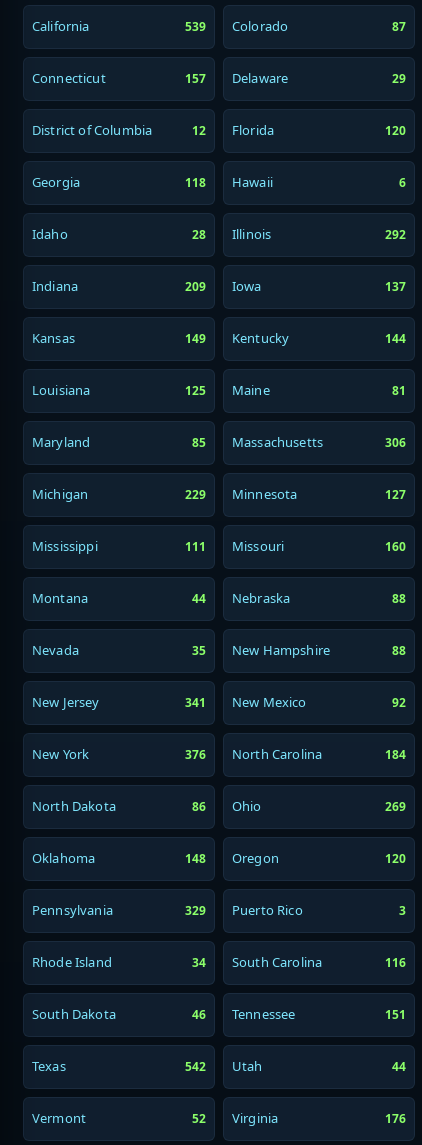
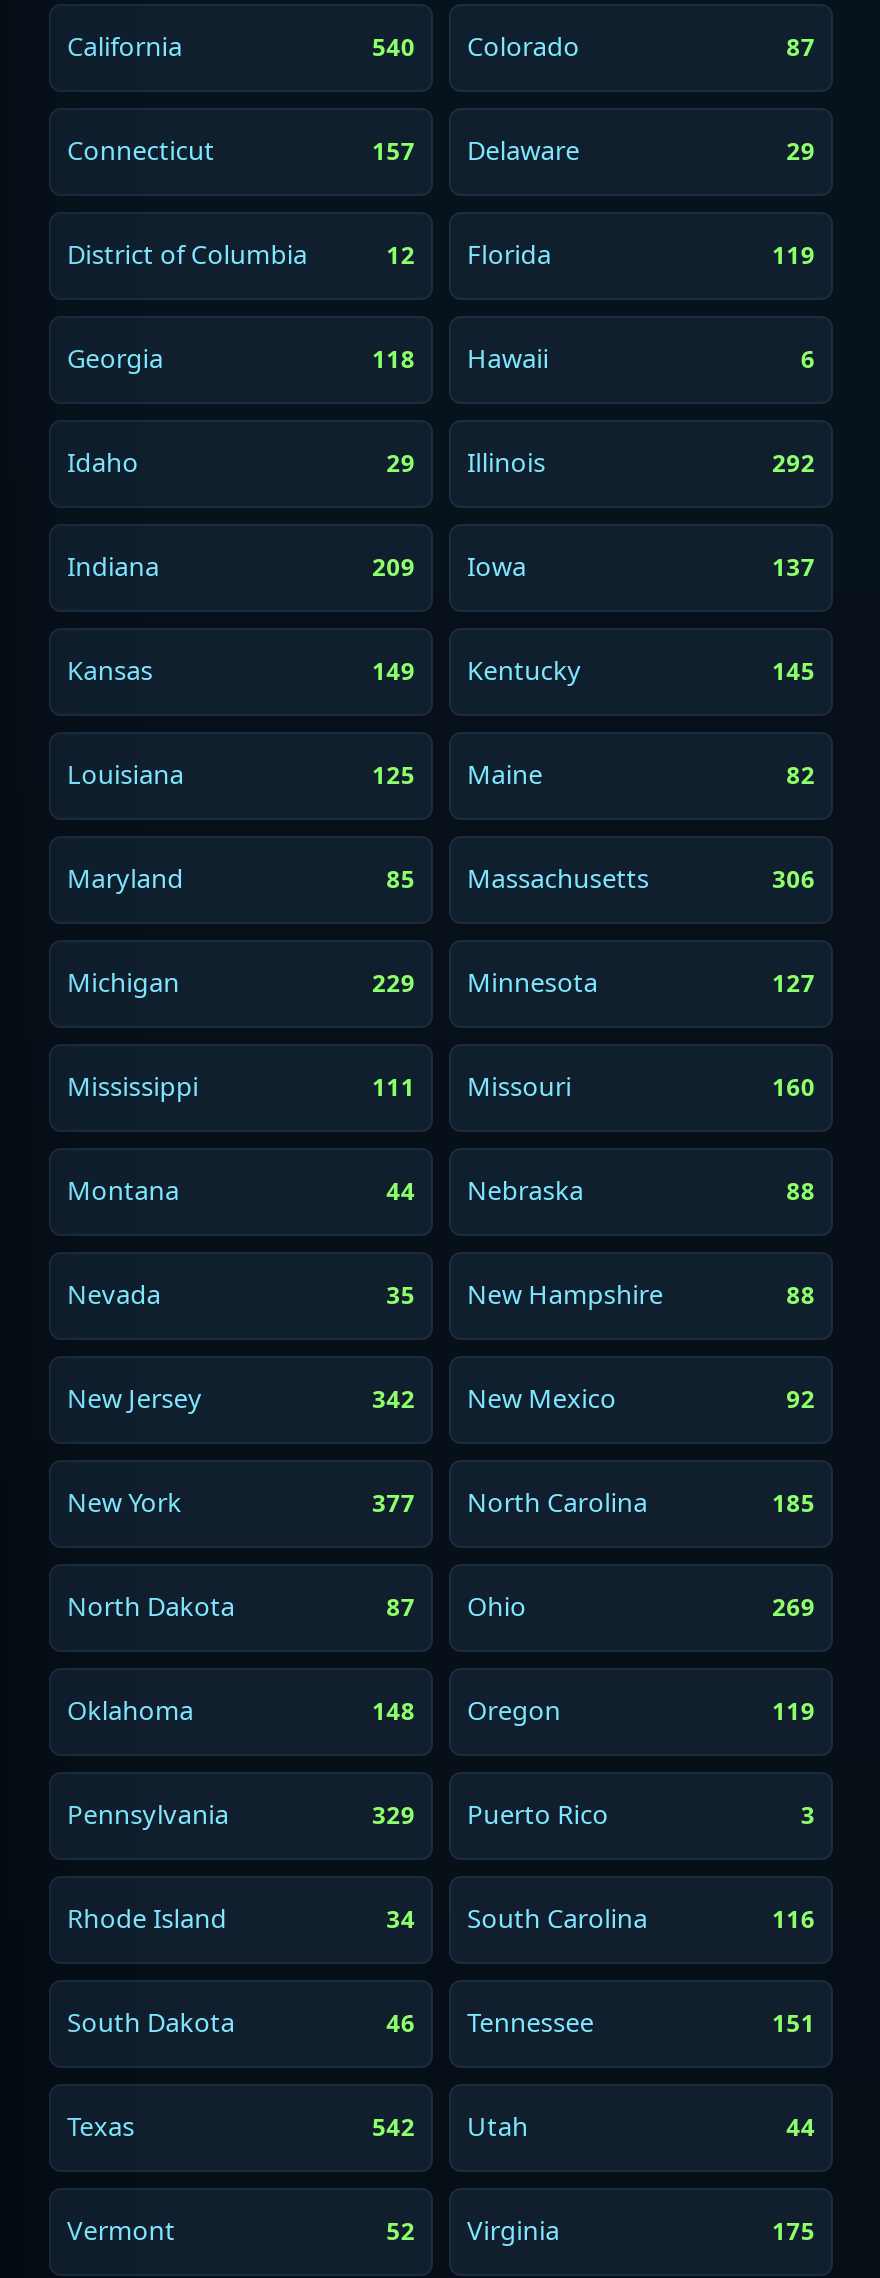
[184,17,288,35] 539 Colorado -> [372,29,580,65] 540 Colorado
[384,122,406,139] 120 -> [772,238,815,272] 119
[192,225,271,243] 28 Illinois -> [386,445,546,481] 29 Illinois
[384,330,406,347] 144 -> [772,654,815,688] 145
[392,382,406,399] 81 -> [786,758,815,792] 82
[184,693,307,711] 341 New Mexico -> [372,1381,616,1417] 342 New Mexico
[184,745,322,763] 376 North Carolina -> [372,1485,647,1521] 377 North Carolina
[384,746,406,763] 184 -> [772,1486,815,1520] 185
[192,797,262,815] 86 Ohio -> [386,1589,526,1625] 87 Ohio
[384,850,406,867] 120 -> [772,1694,815,1728] 119
[384,1110,406,1127] 176 -> [772,2214,815,2248] 175

